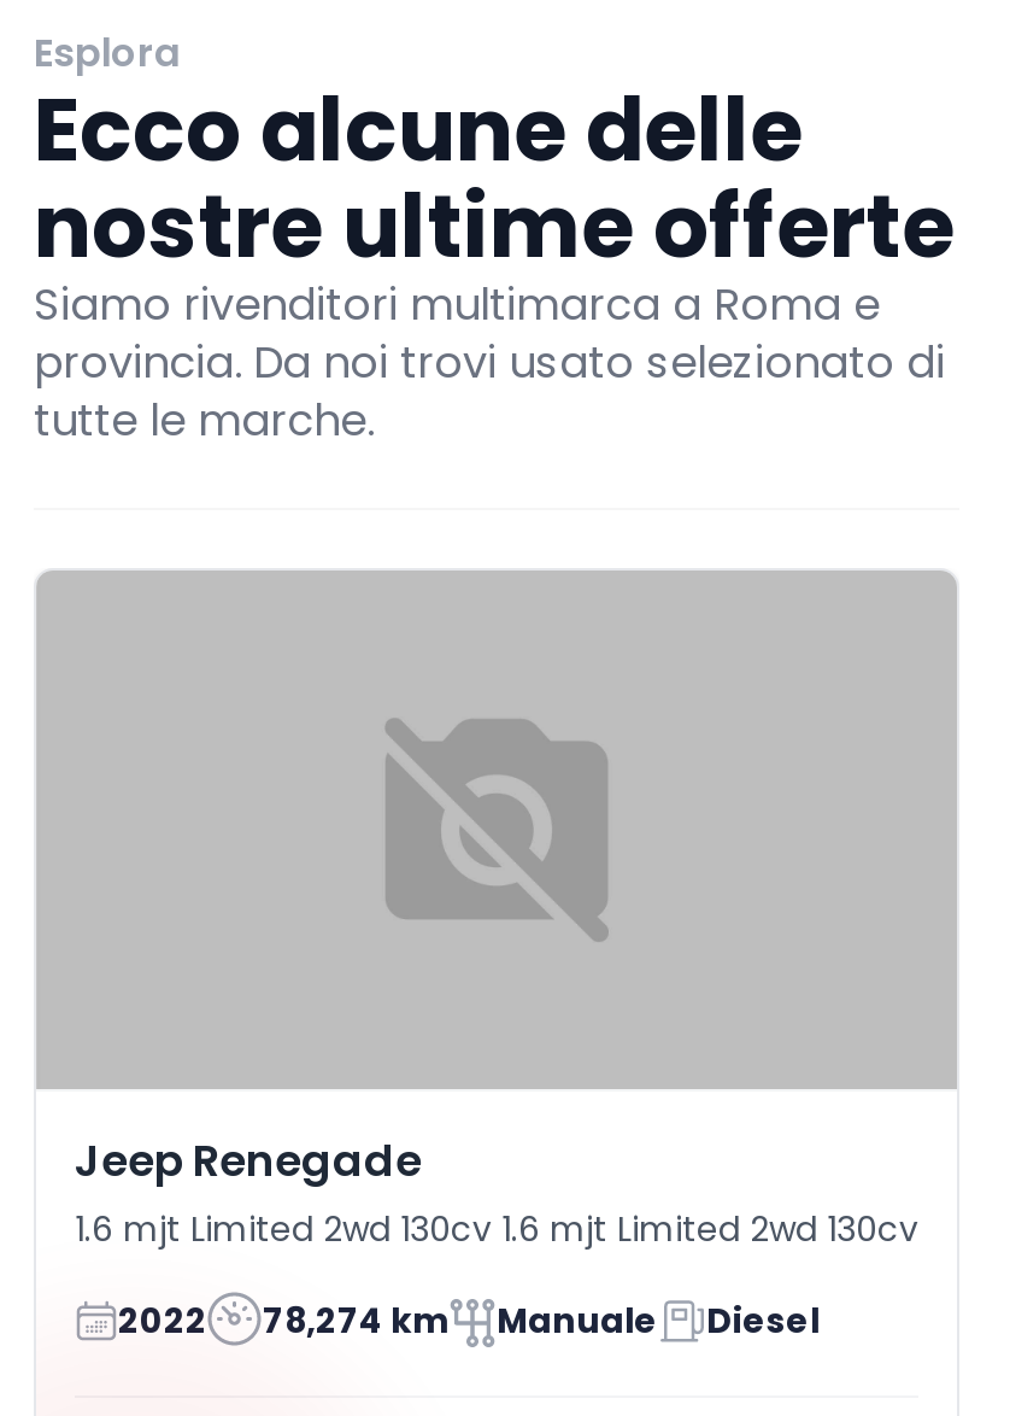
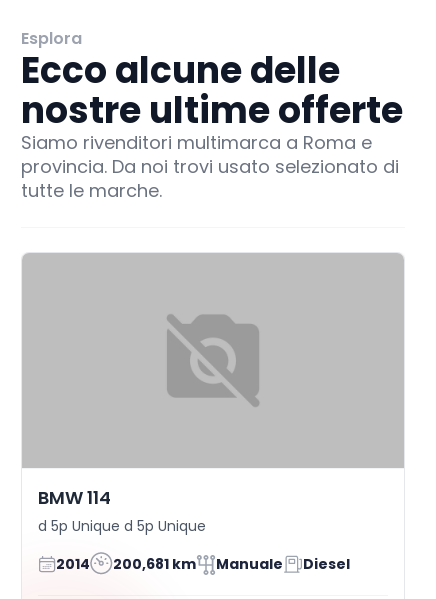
[75,1131,918,1254] Jeep Renegade | 1.6 mjt Limited 2wd 130cv 1.6 mjt Limited 2wd 130cv -> [38,485,206,536] BMW 114 | d 5p Unique d 5p Unique
[118,1296,448,1344] 2022 | 78,274 km -> [56,554,196,574] 2014 | 200,681 km

